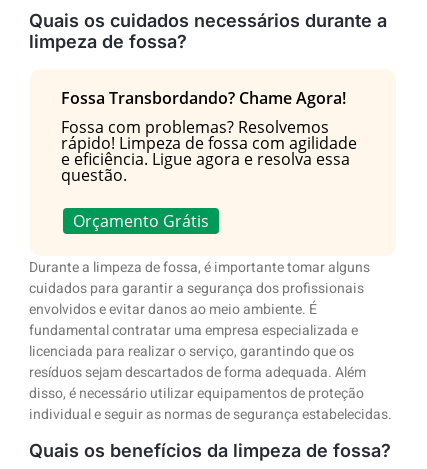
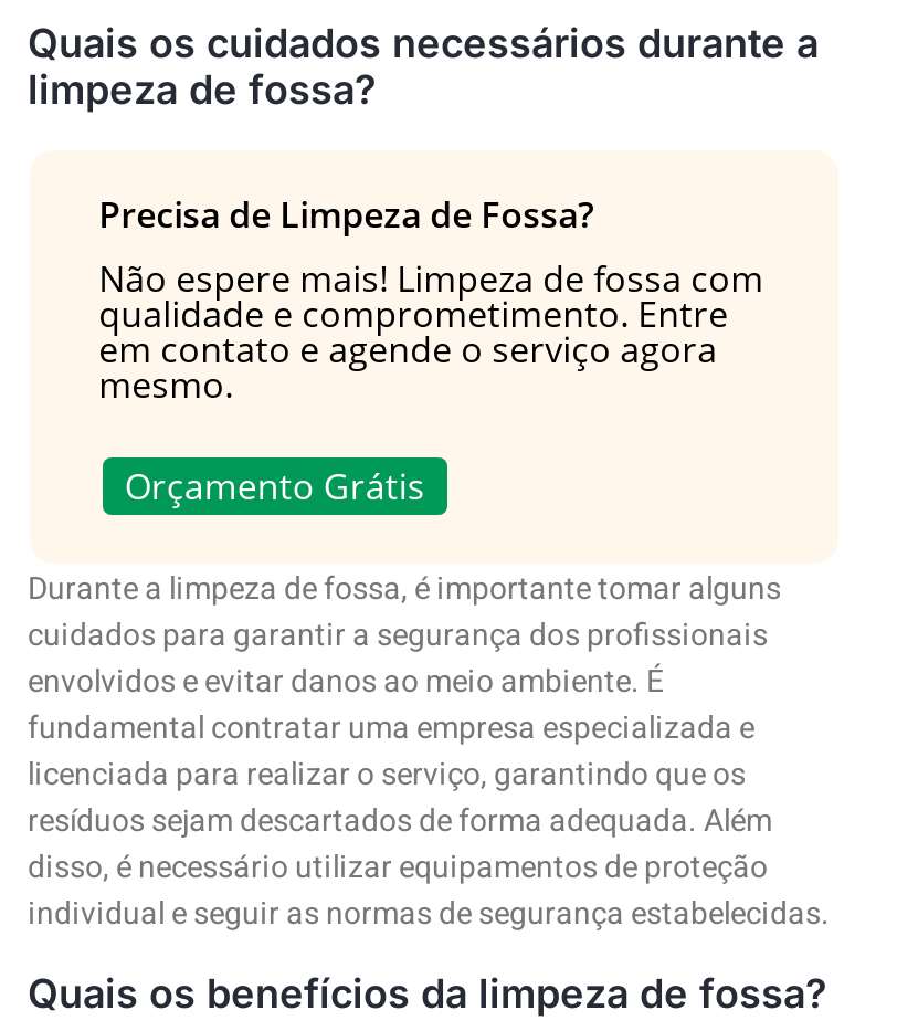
[61,87,357,186] Fossa Transbordando? Chame Agora! | Fossa com problemas? Resolvemos | rápido! Limpeza de fossa com agilidade | e eficiência. Ligue agora e resolva essa | questão. -> [99,189,764,408] Precisa de Limpeza de Fossa? | Não espere mais! Limpeza de fossa com | qualidade e comprometimento. Entre | em contato e agende o serviço agora | mesmo.

